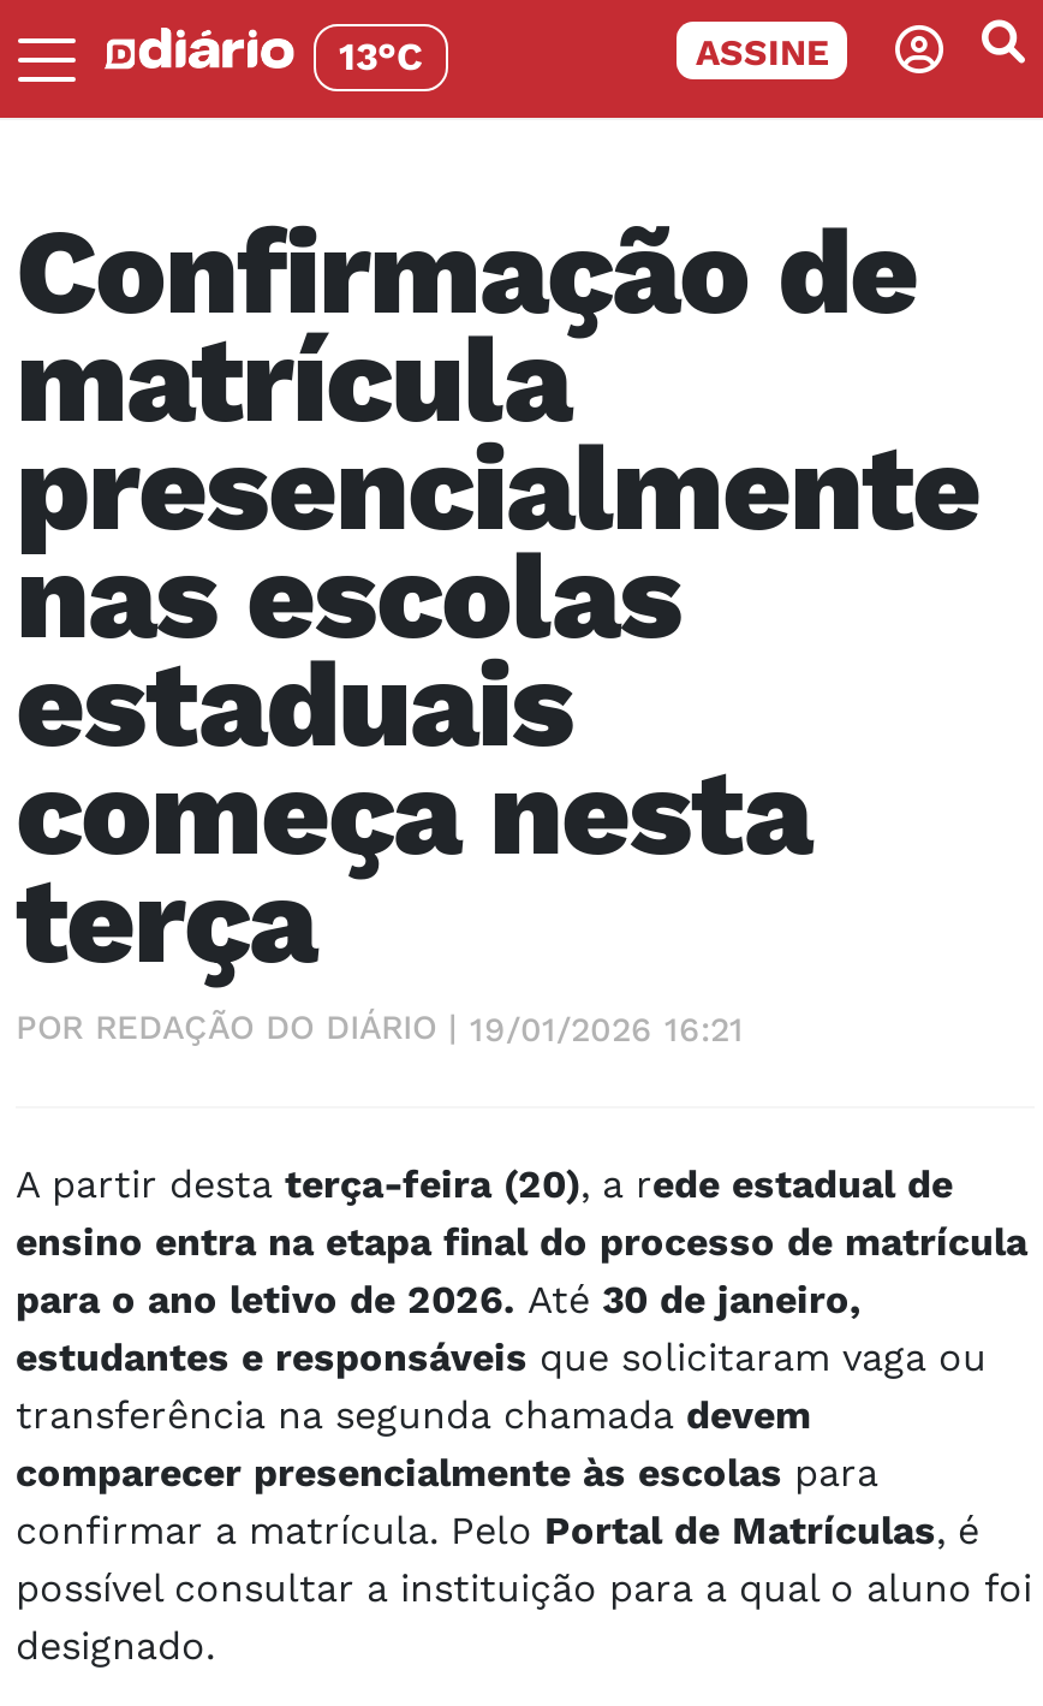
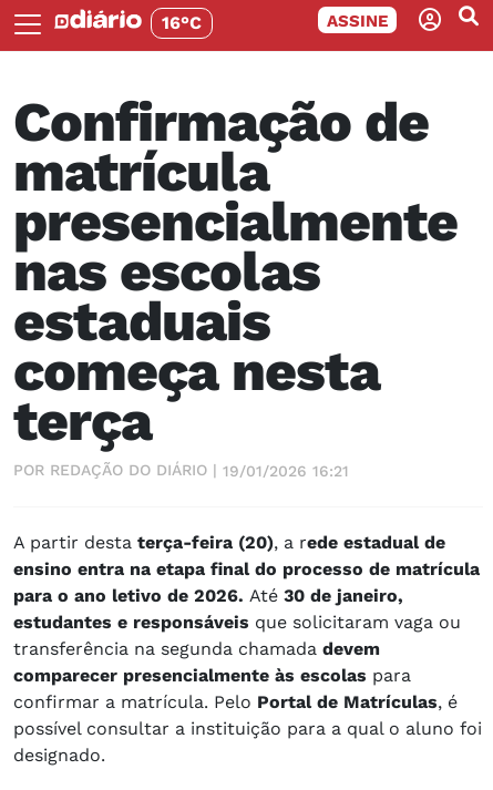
[339,34,423,79] 13°C -> [162,12,202,33] 16°C

